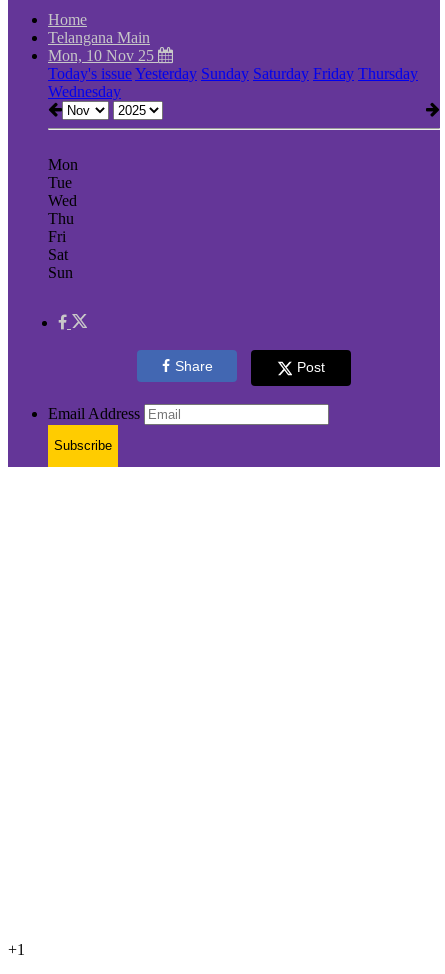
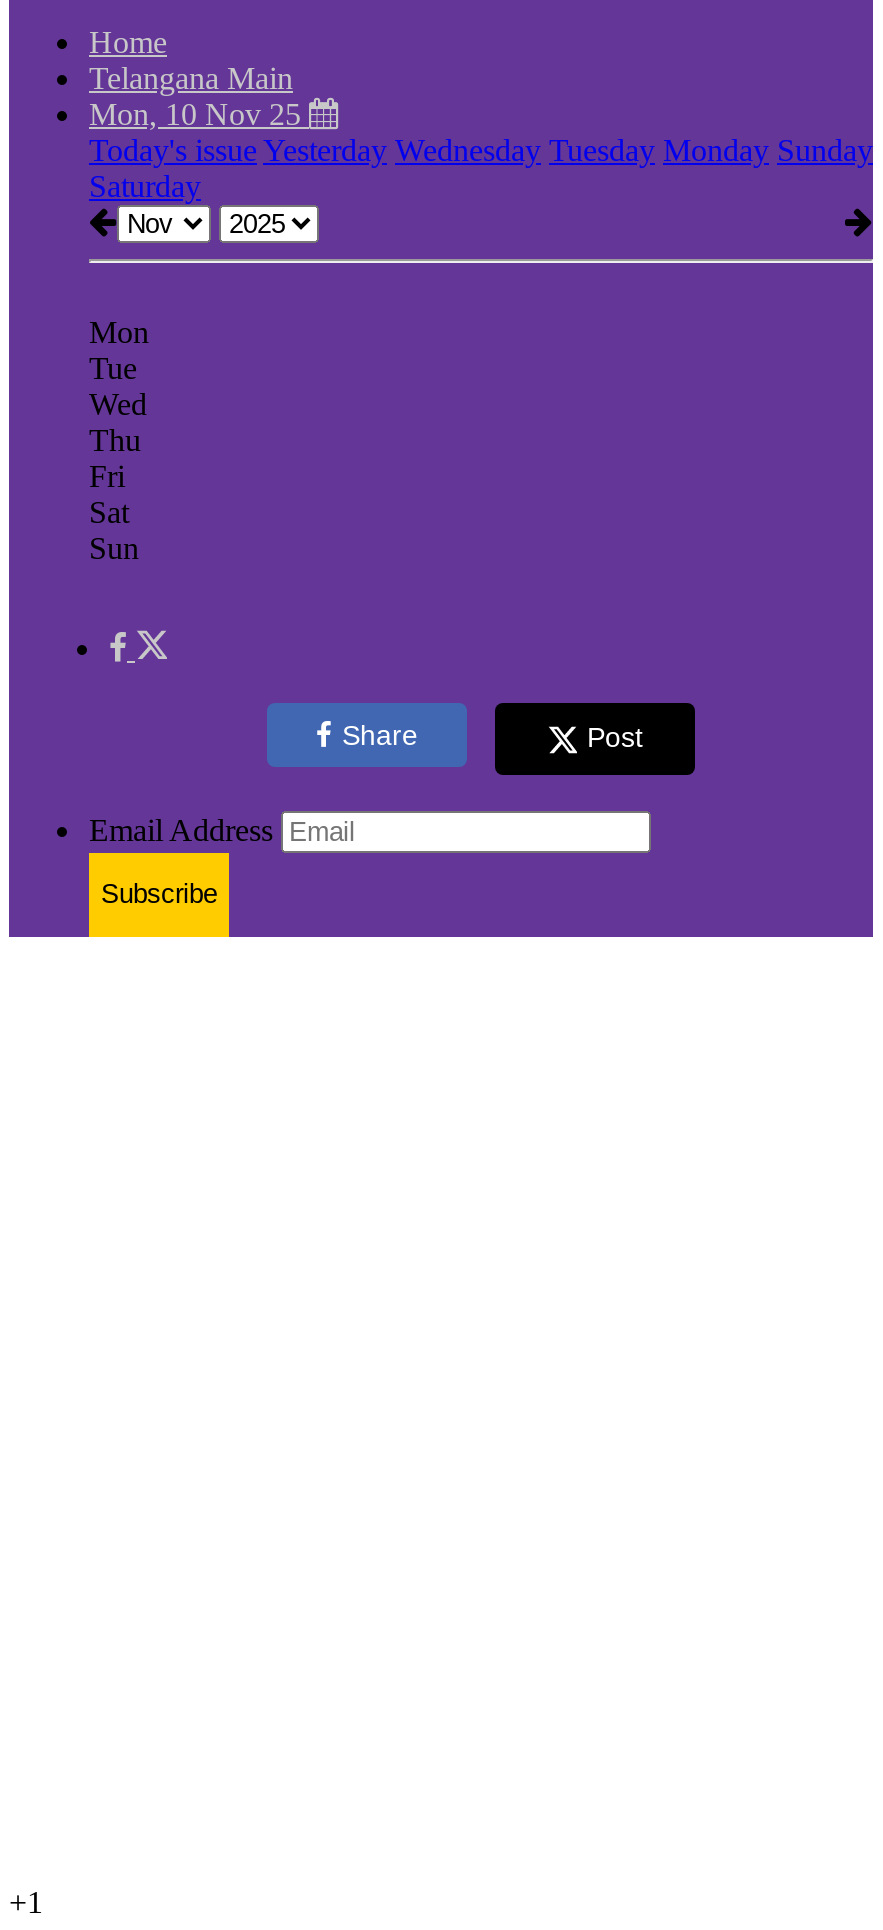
[48,65,418,100] Today's issue Yesterday Sunday Saturday Friday Thursday | Wednesday -> [89,133,873,203] Today's issue Yesterday Wednesday Tuesday Monday Sunday | Saturday

